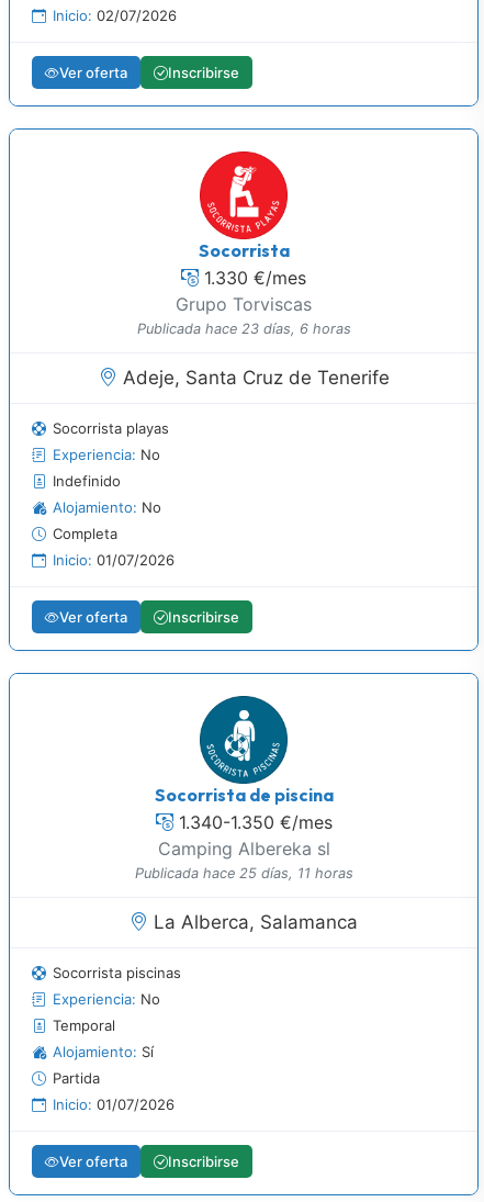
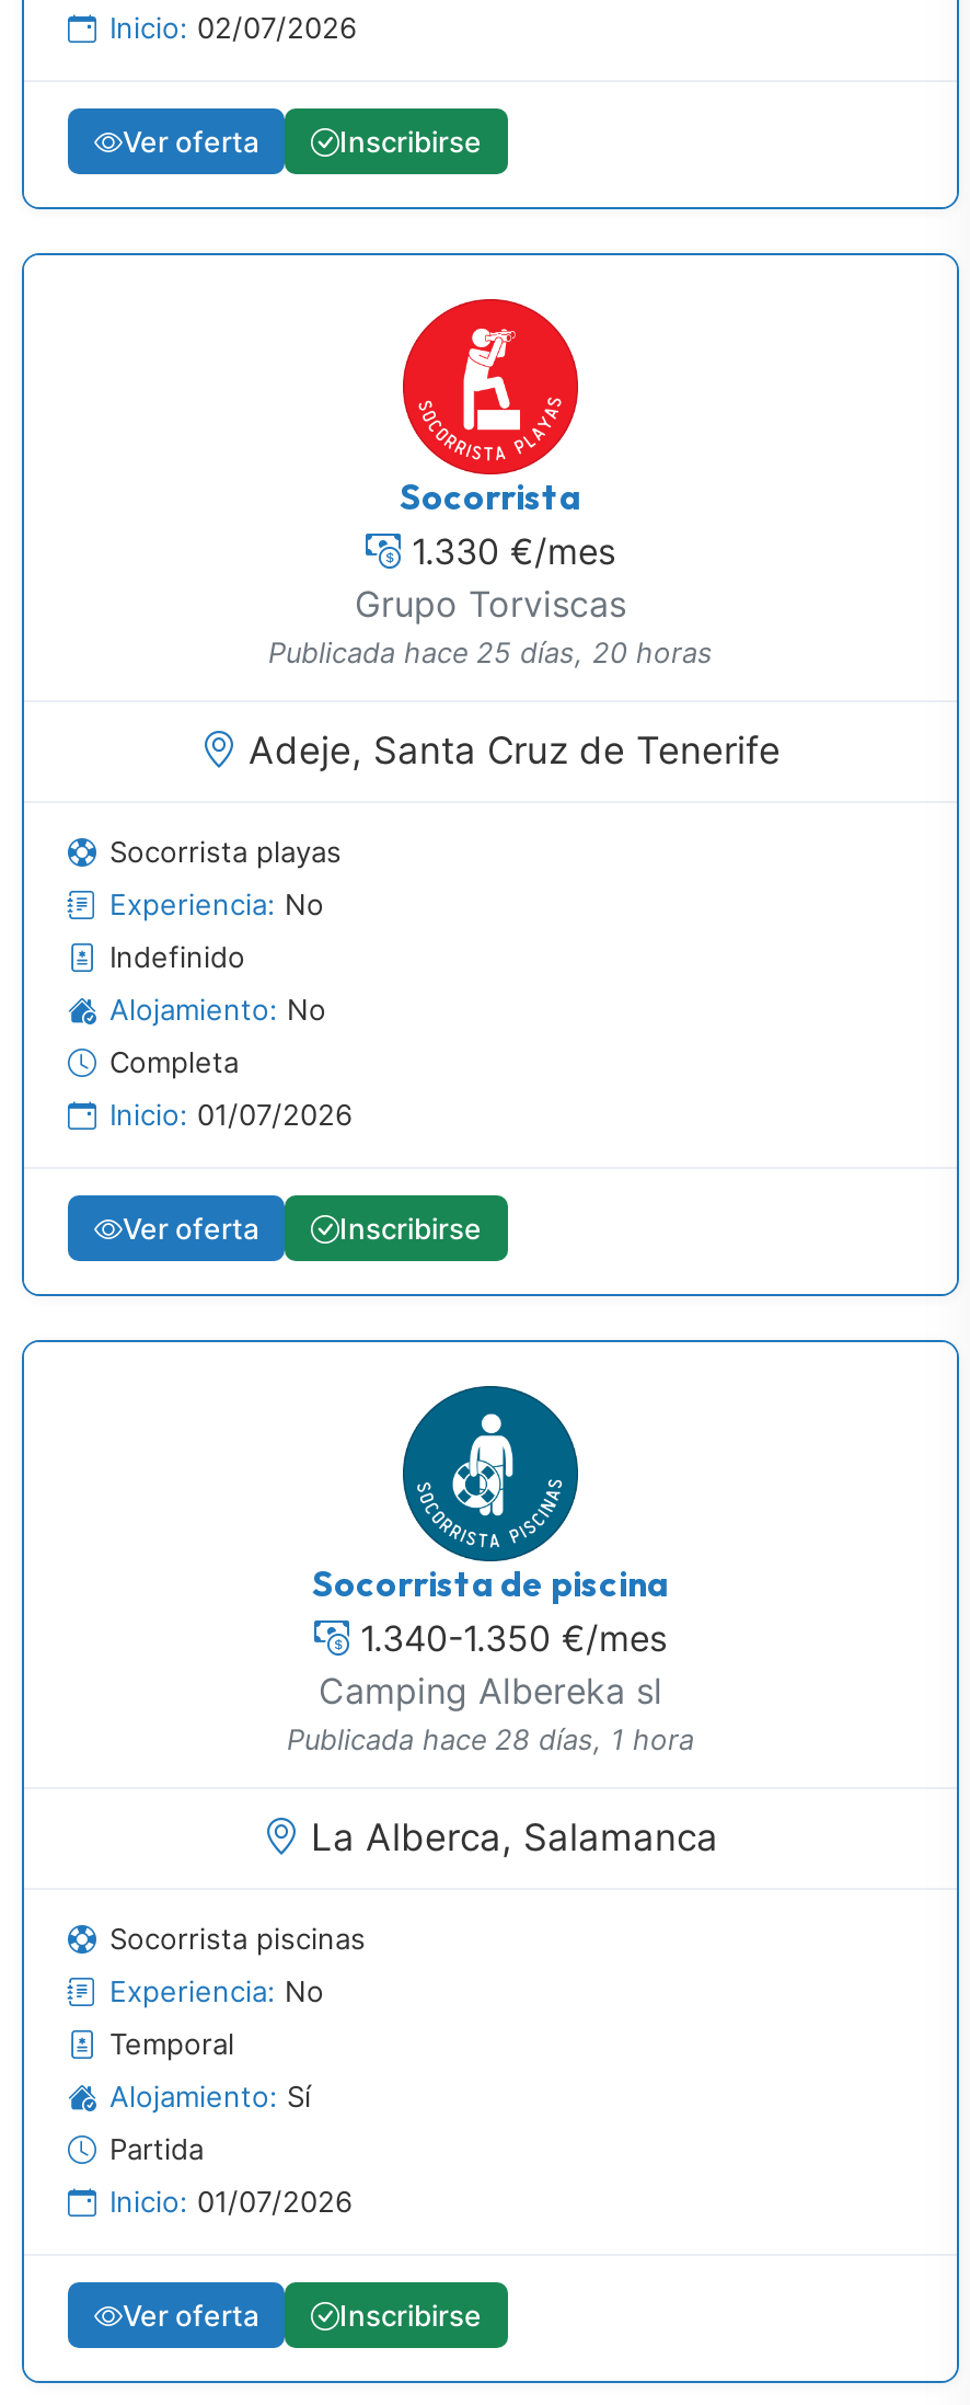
[137,321,351,337] Publicada hace 23 días, 6 horas -> [268,637,713,669] Publicada hace 25 días, 20 horas
[134,865,353,881] Publicada hace 25 días, 11 horas -> [287,1723,694,1756] Publicada hace 28 días, 1 hora

